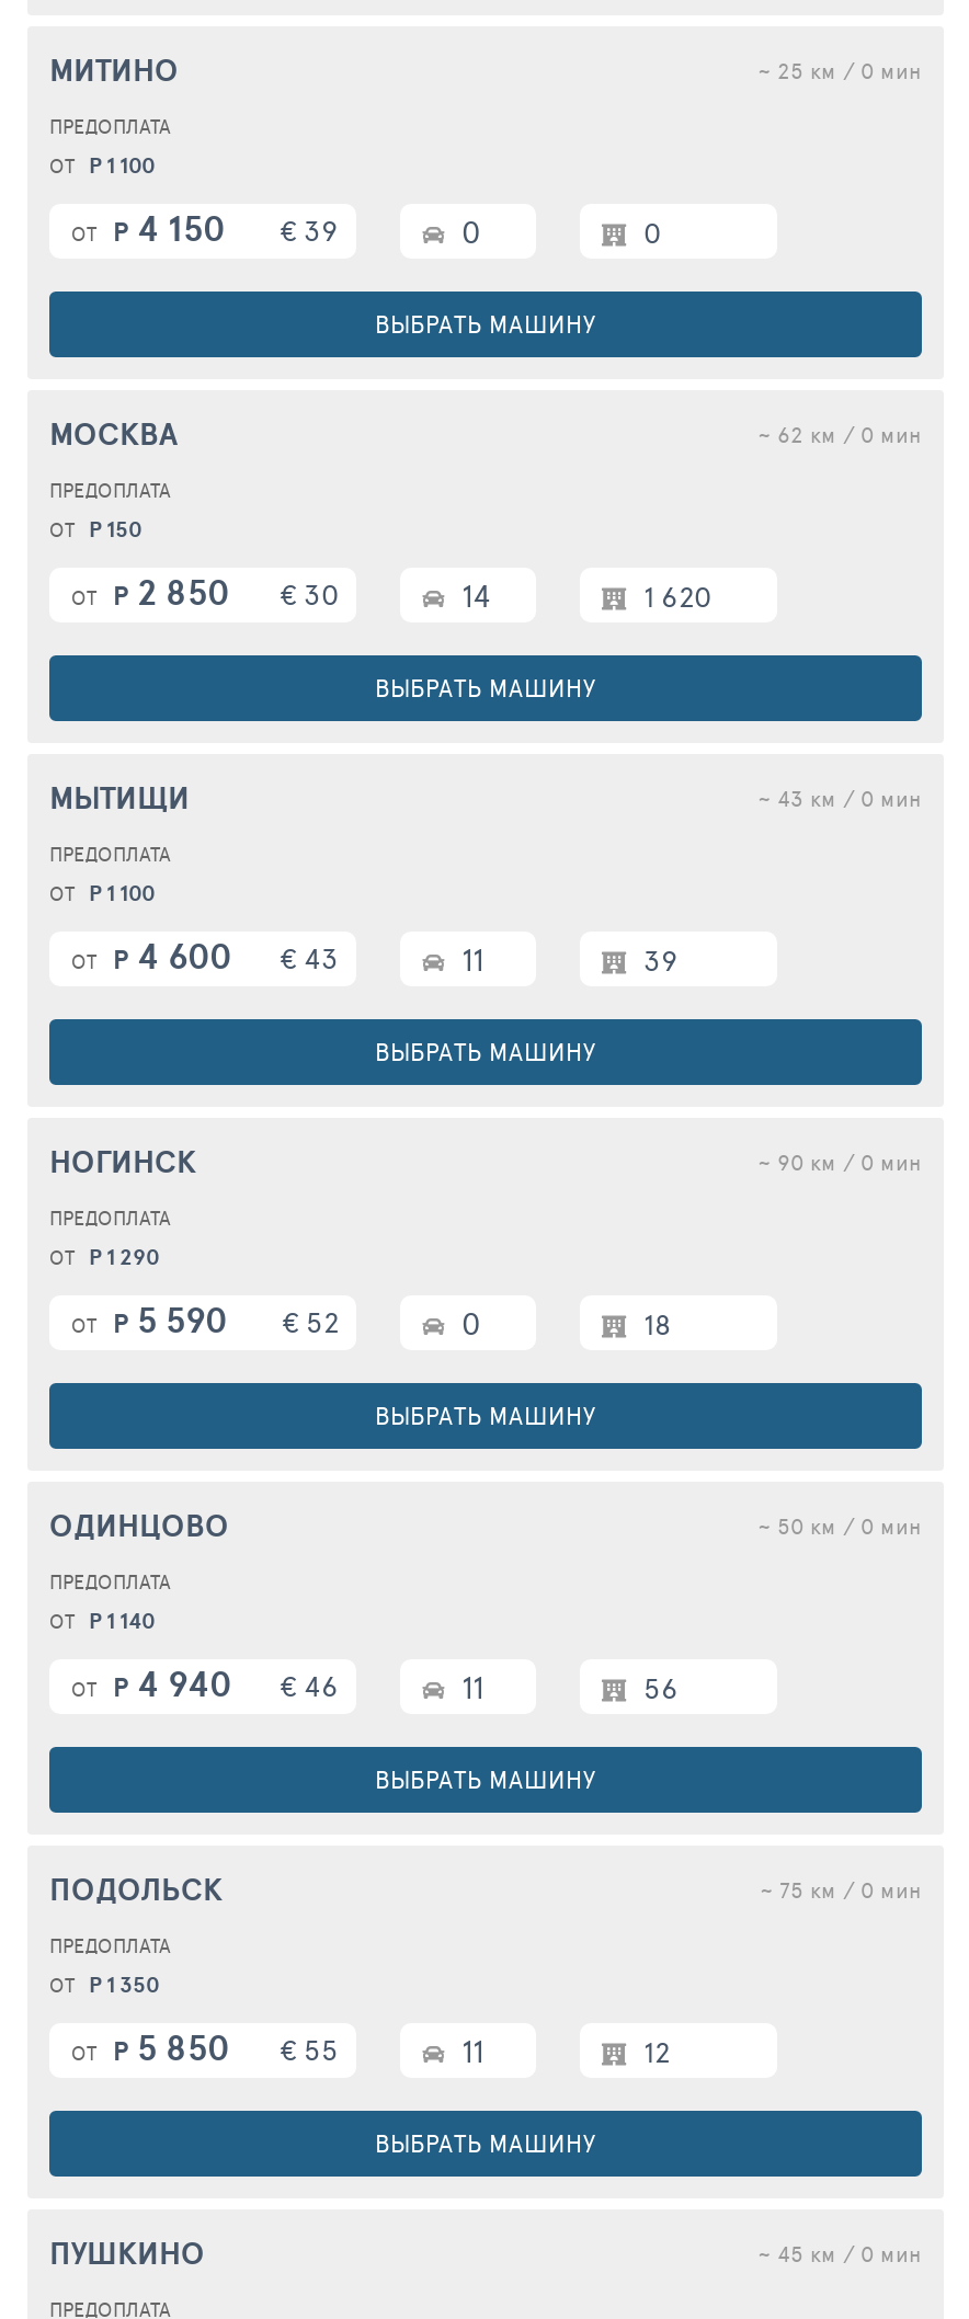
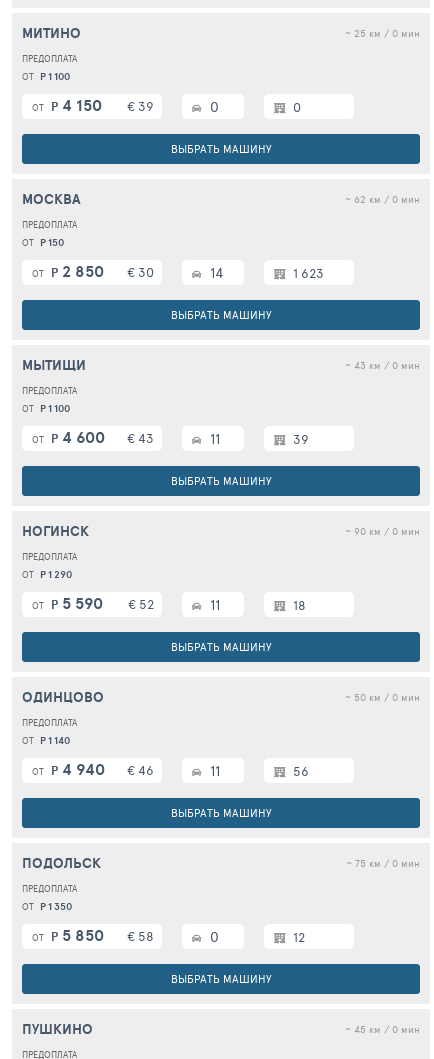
[643,576,711,616] 1 620 -> [293,264,324,282] 1 623
[453,1302,481,1344] 0 -> [206,595,220,614] 11
[71,2021,339,2074] ОТ Р 5 850 € 55 -> [32,923,154,947] ОТ Р 5 850 € 58
[453,2030,483,2071] 11 -> [206,927,219,946] 0

